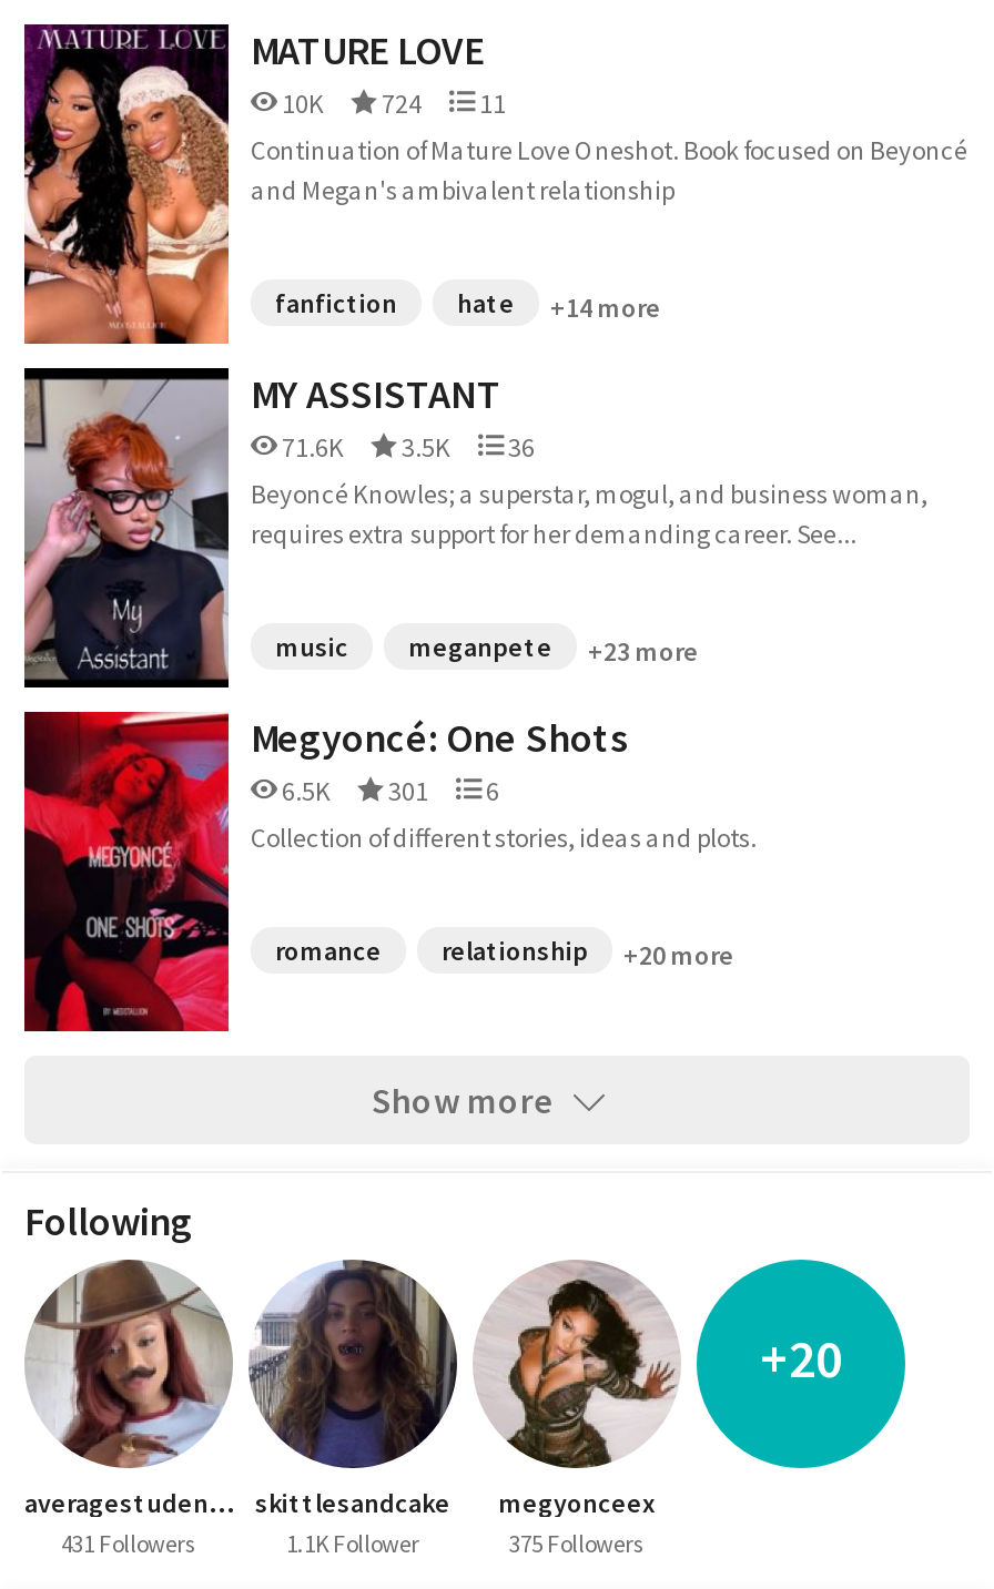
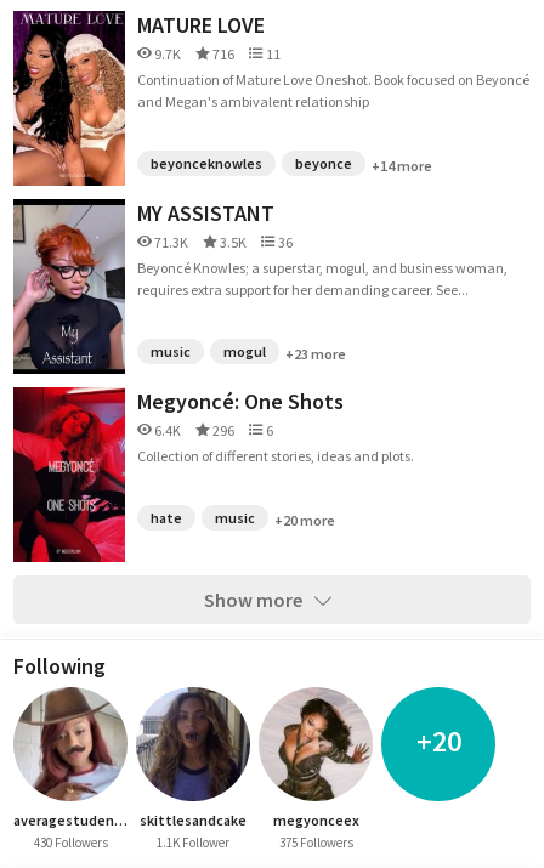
[277,86,426,120] 10K | 724 -> [152,45,237,63] 9.7K | 716
[275,286,515,319] fanfiction | hate -> [151,154,352,172] beyonceknowles | beyonce
[277,430,535,464] 71.6K 3.5K 36 -> [152,233,293,251] 71.3K 3.5K 36
[408,630,552,663] meganpete -> [223,342,266,361] mogul
[277,774,433,807] 6.5K | 301 -> [152,421,237,439] 6.4K | 296
[275,934,588,967] romance | relationship -> [151,509,255,527] hate | music
[61,1528,196,1559] 431 Followers -> [33,834,107,851] 430 Followers

